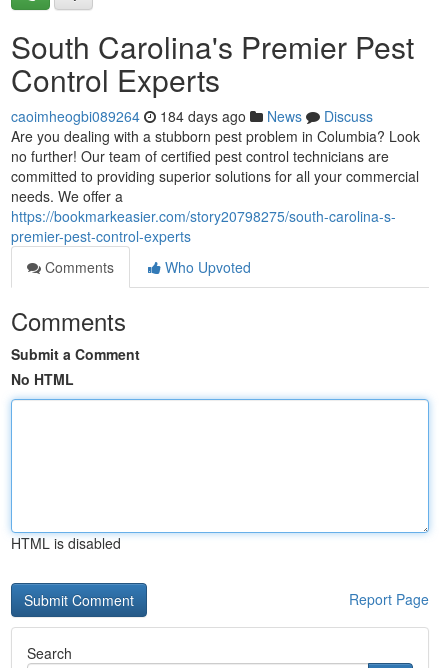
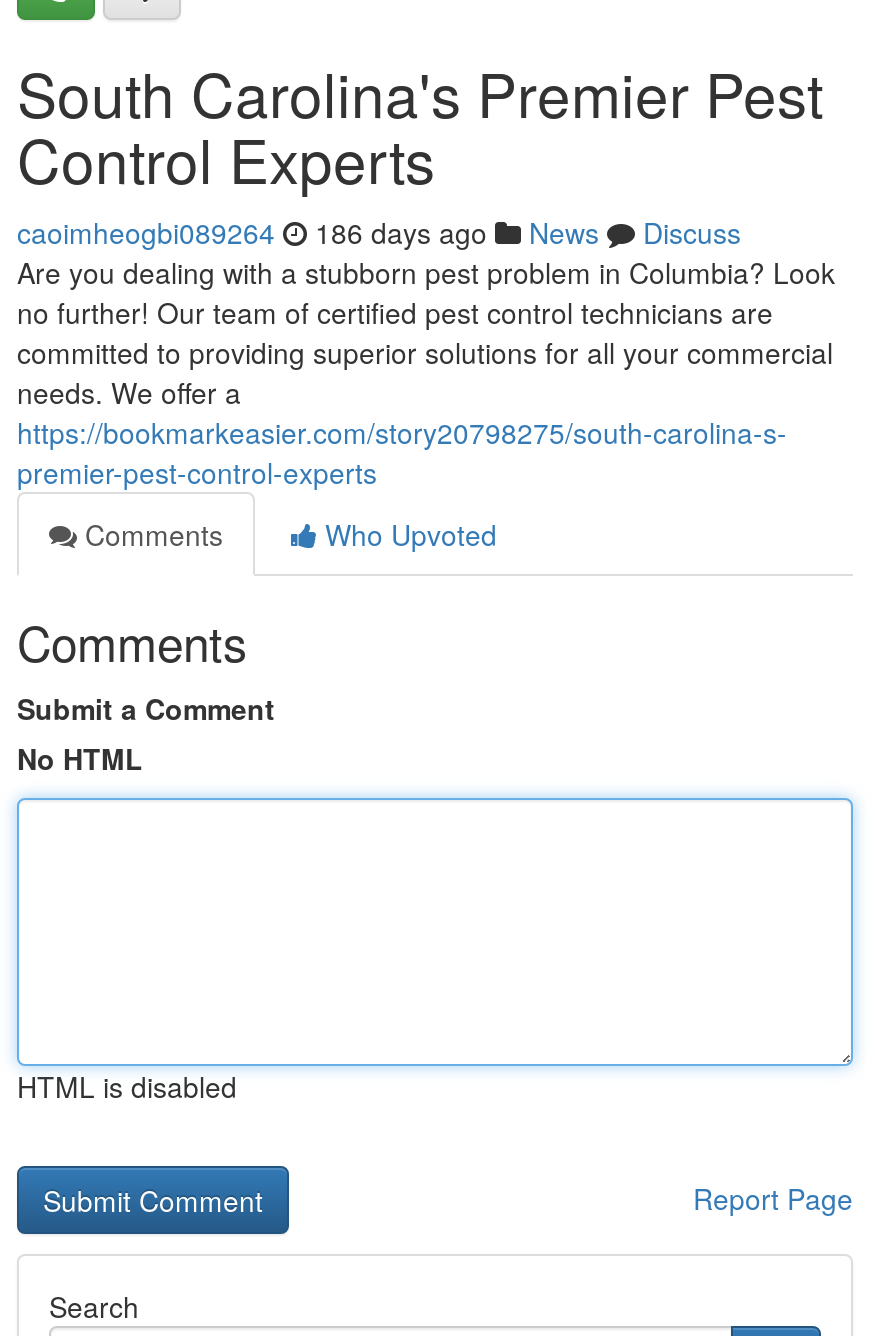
[11,106,373,126] caoimheogbi089264 184 days ago News Discuss -> [17,212,741,252] caoimheogbi089264 186 days ago News Discuss

